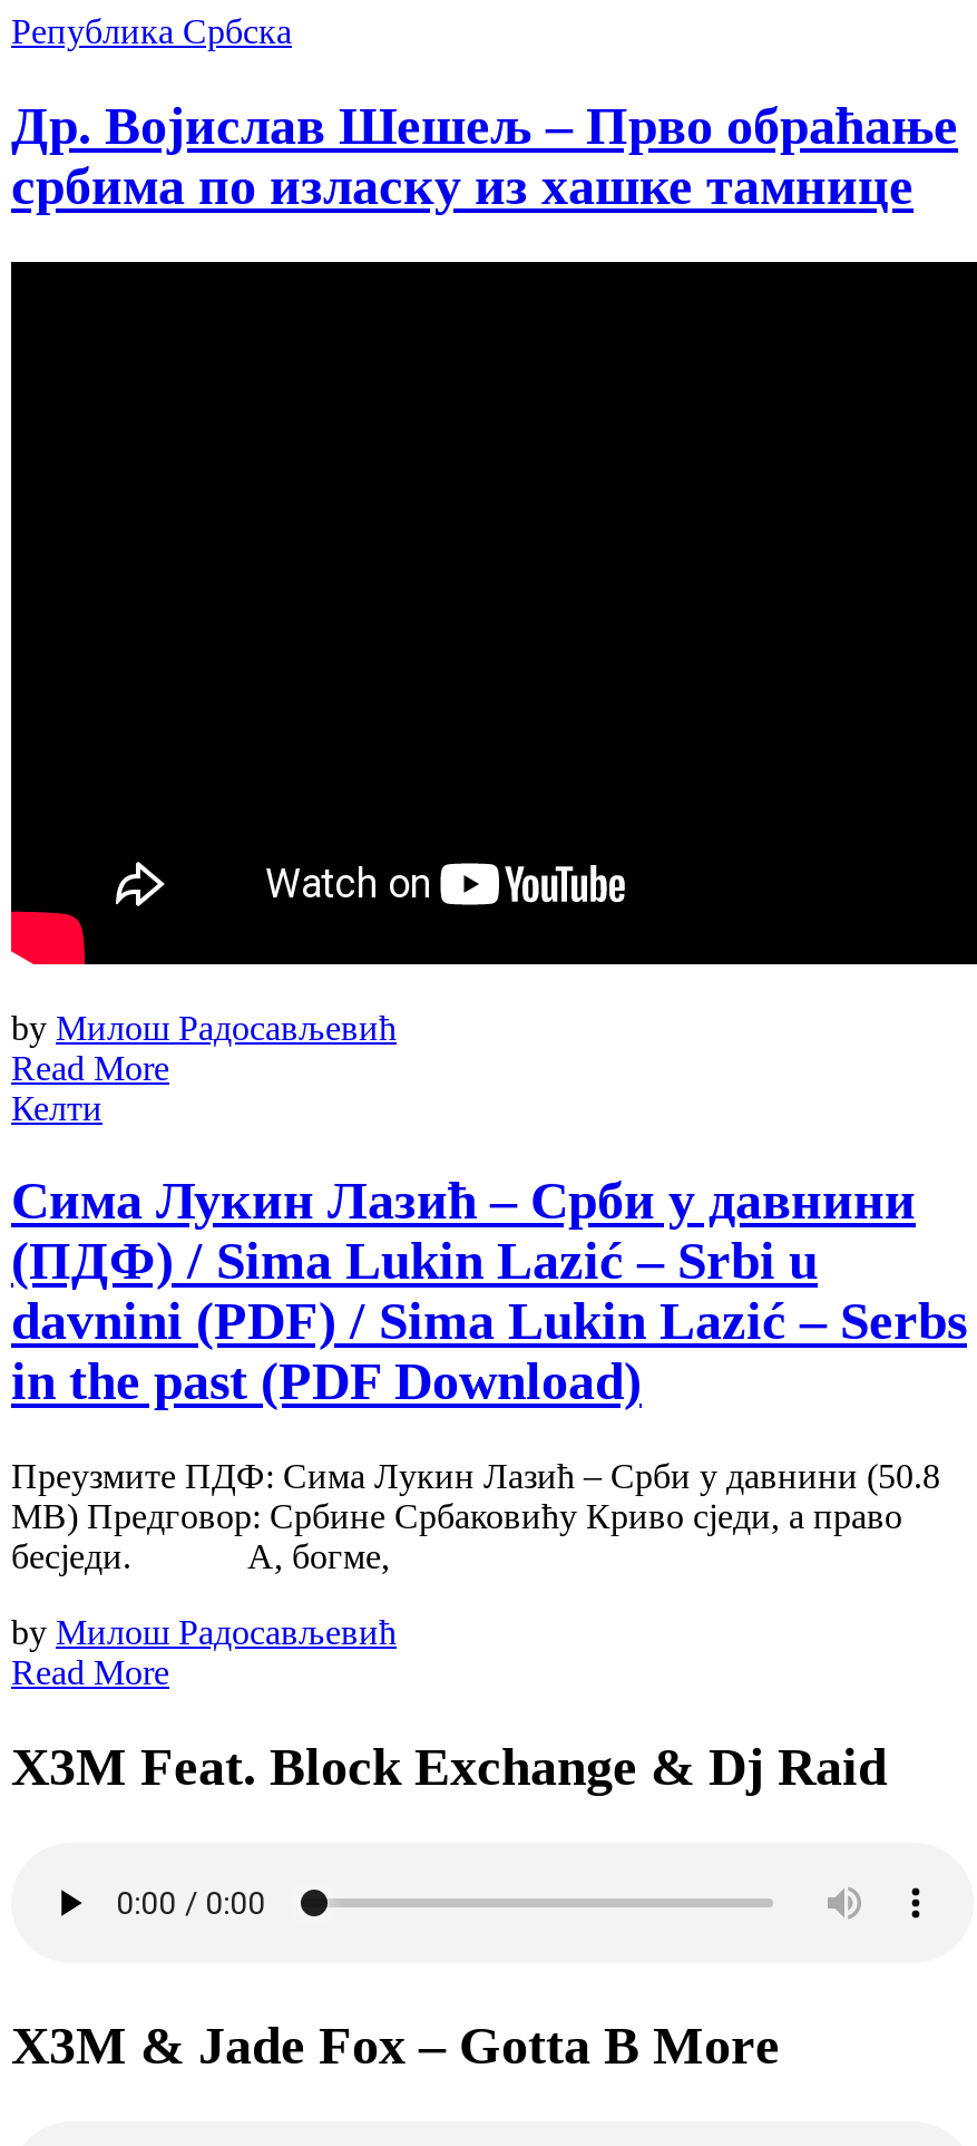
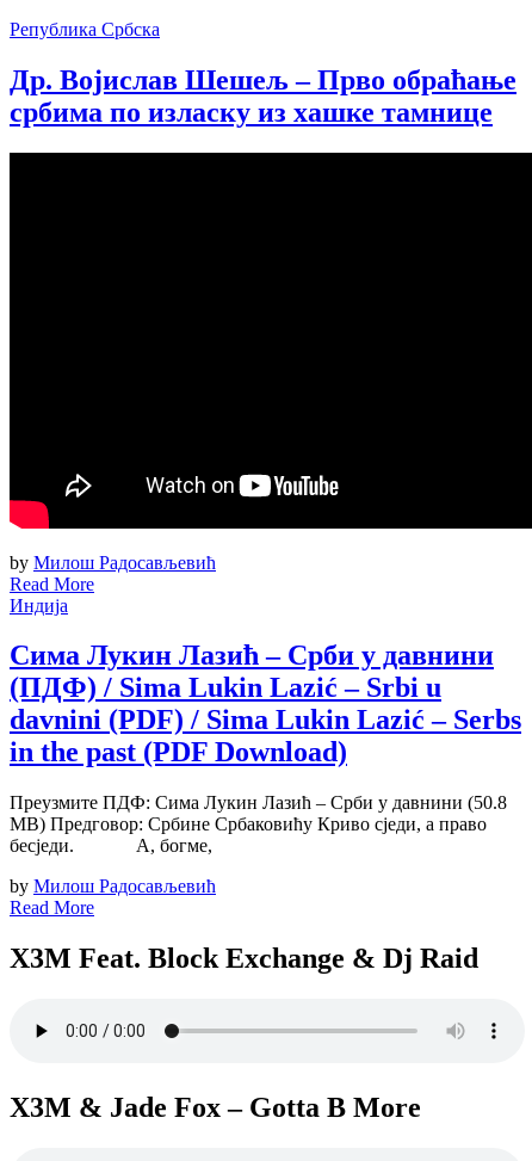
[11,1088,102,1126] Келти -> [10,595,68,615] Индија

